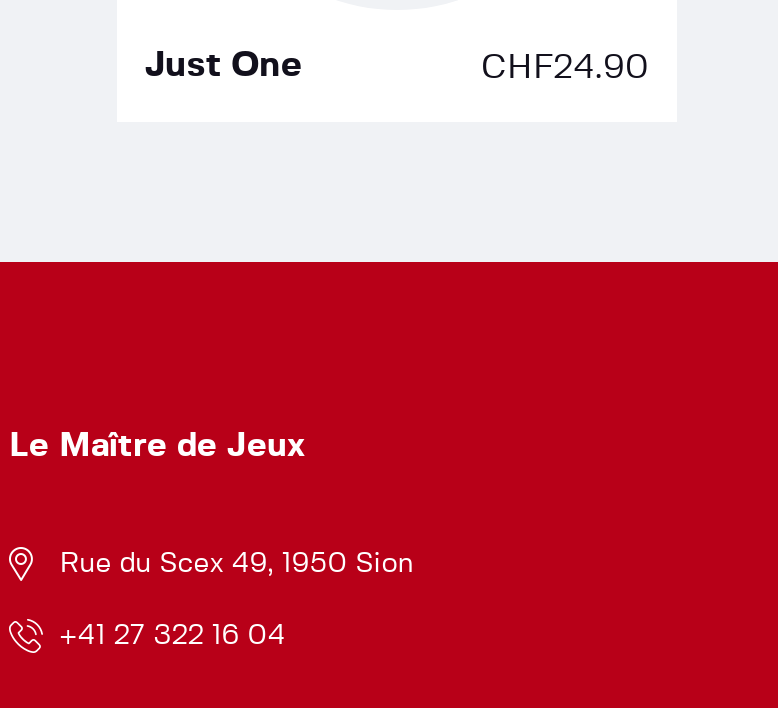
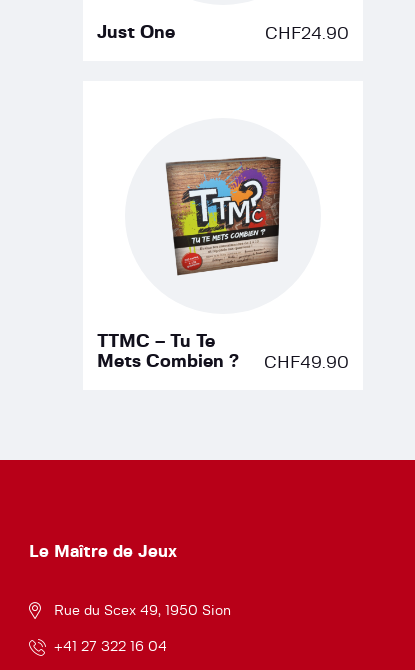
none -> [97,333,349,371] TTMC – Tu Te | Mets Combien ? | CHF49.90
none -> [165,156,282,277] [image]

